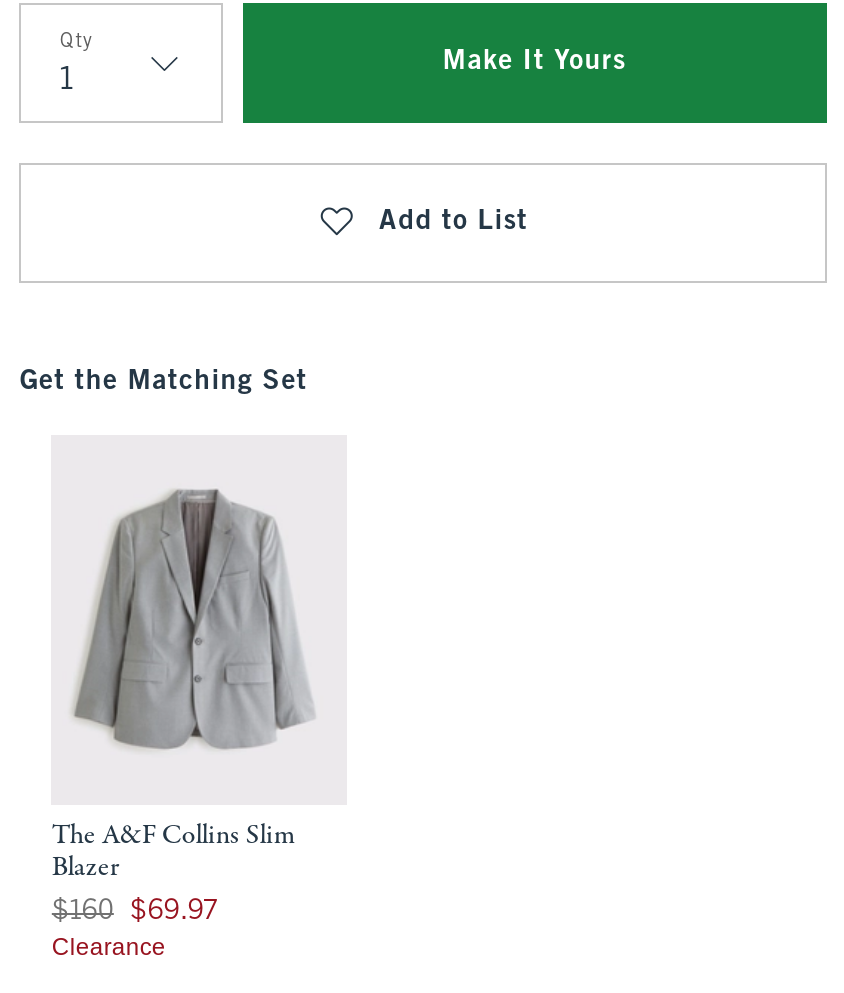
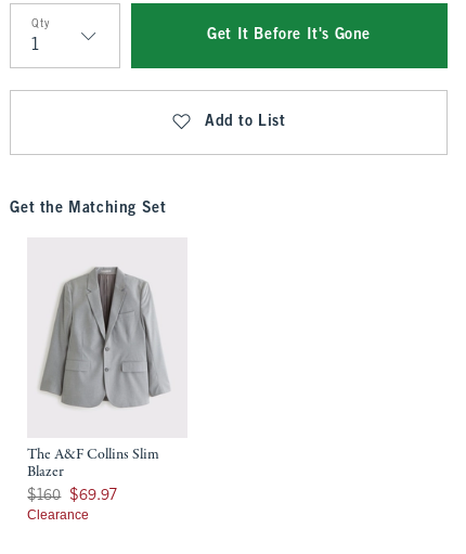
[443,49,626,75] Make It Yours -> [207,28,371,42] Get It Before It's Gone

